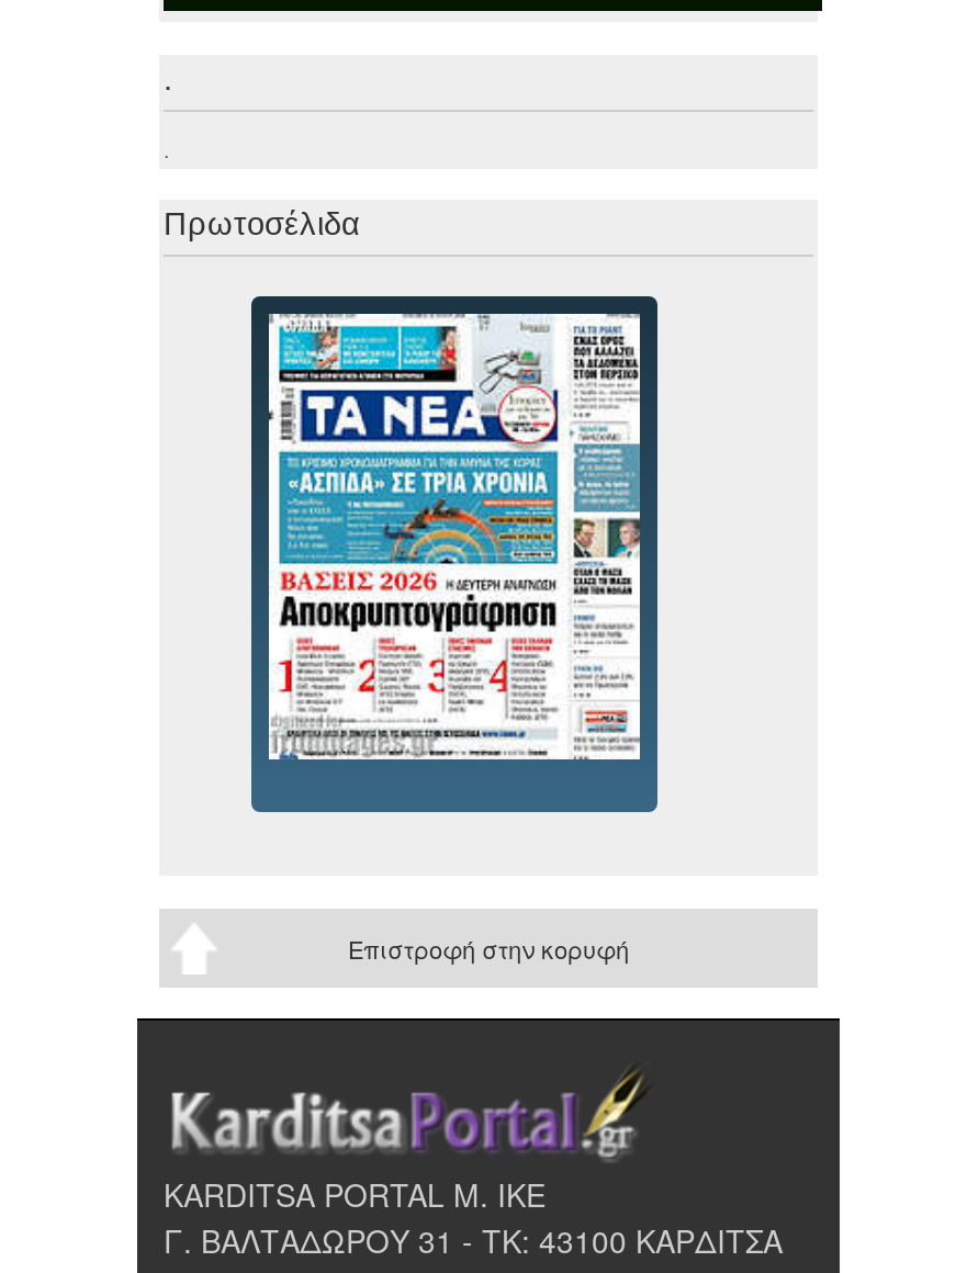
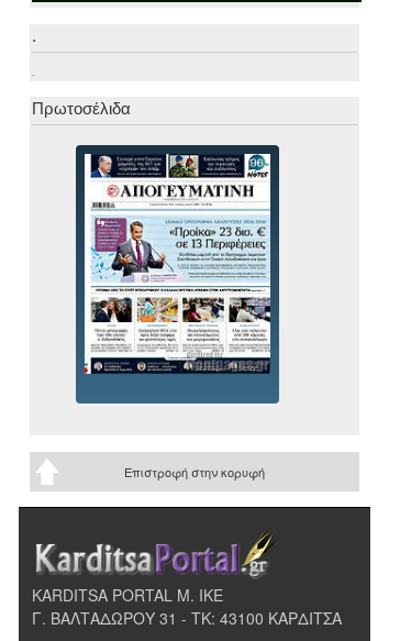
[267,312,642,762] [image] -> [84,154,271,377] [image]

